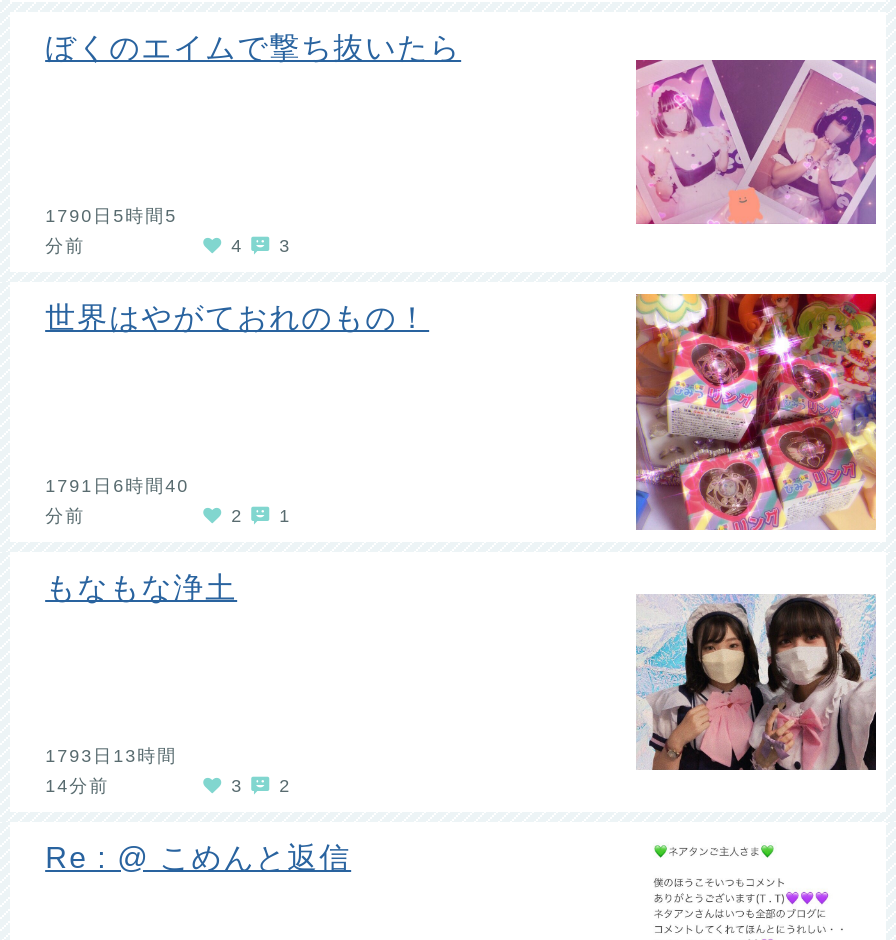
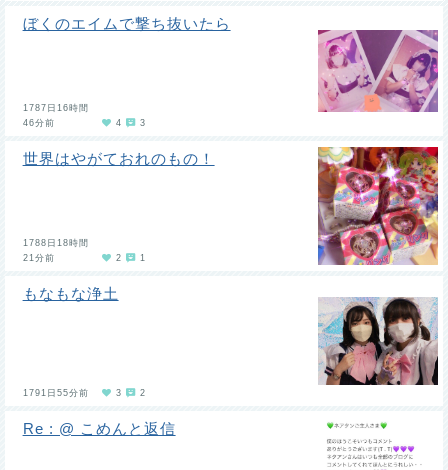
[45,207,177,227] 1790日5時間5 -> [23,103,89,113] 1787日16時間
[45,237,85,257] 分前 -> [23,118,55,128] 46分前
[45,477,189,497] 1791日6時間40 -> [23,238,89,248] 1788日18時間
[45,507,85,527] 分前 -> [23,253,55,263] 21分前
[45,747,177,797] 1793日13時間 | 14分前 -> [23,388,89,398] 1791日55分前

